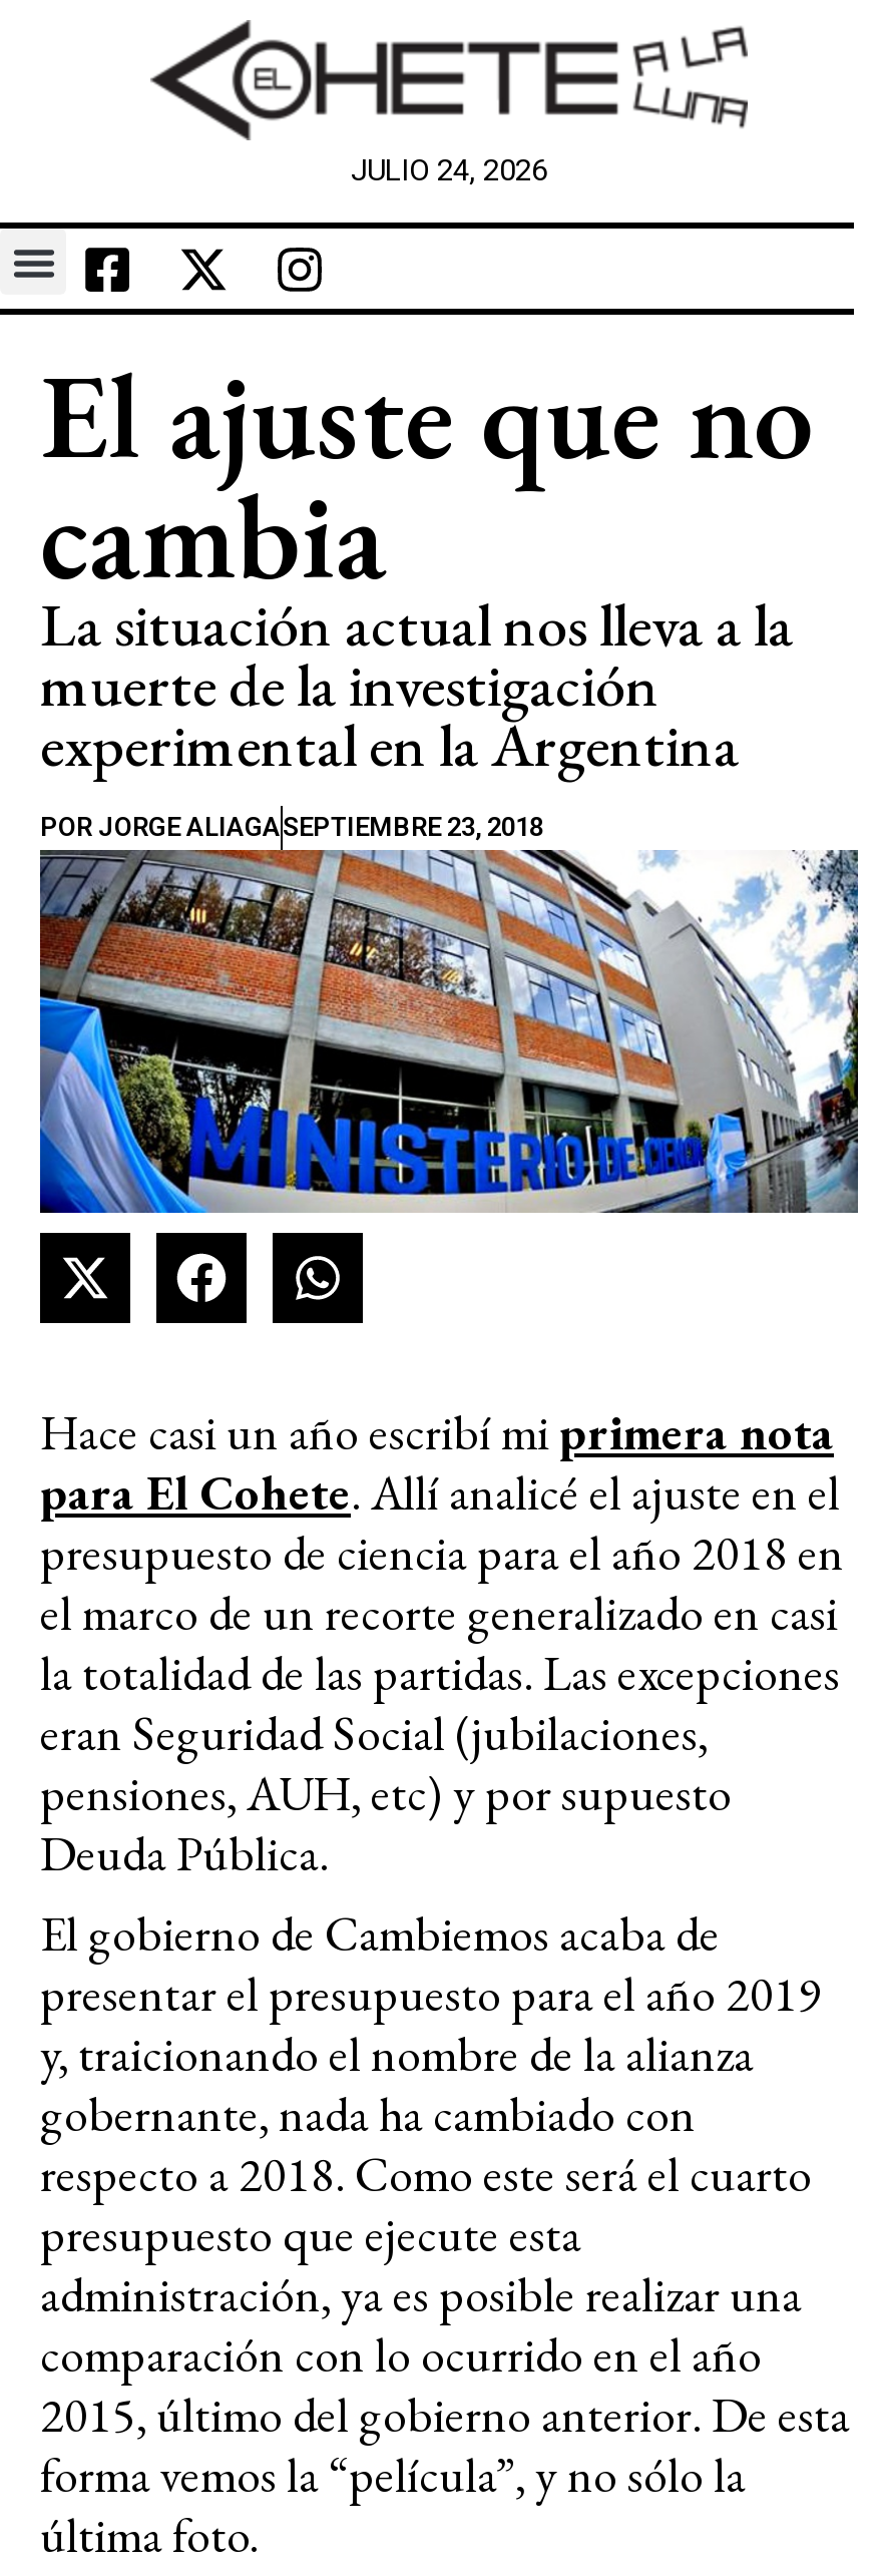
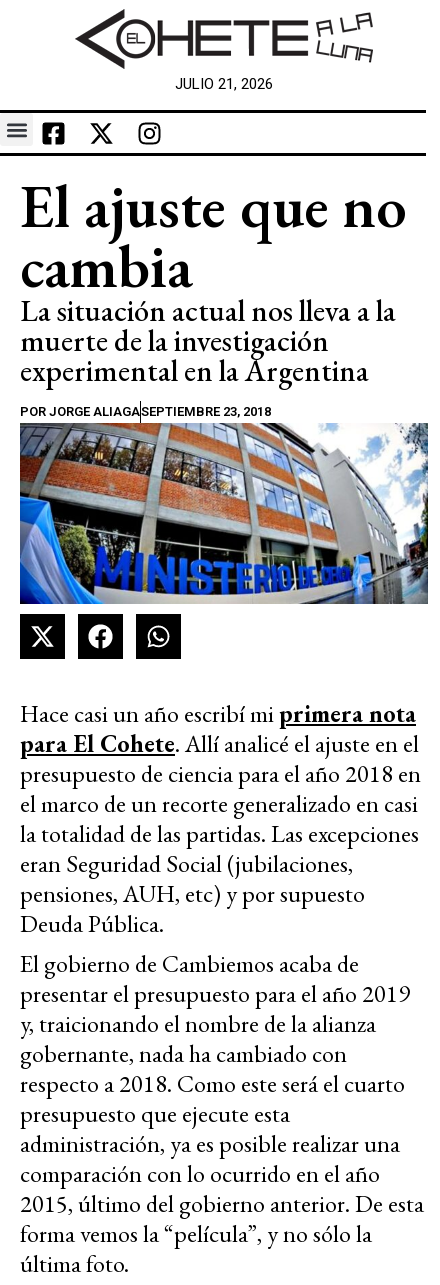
[351,152,547,188] JULIO 24, 2026 -> [175,75,273,93] JULIO 21, 2026

